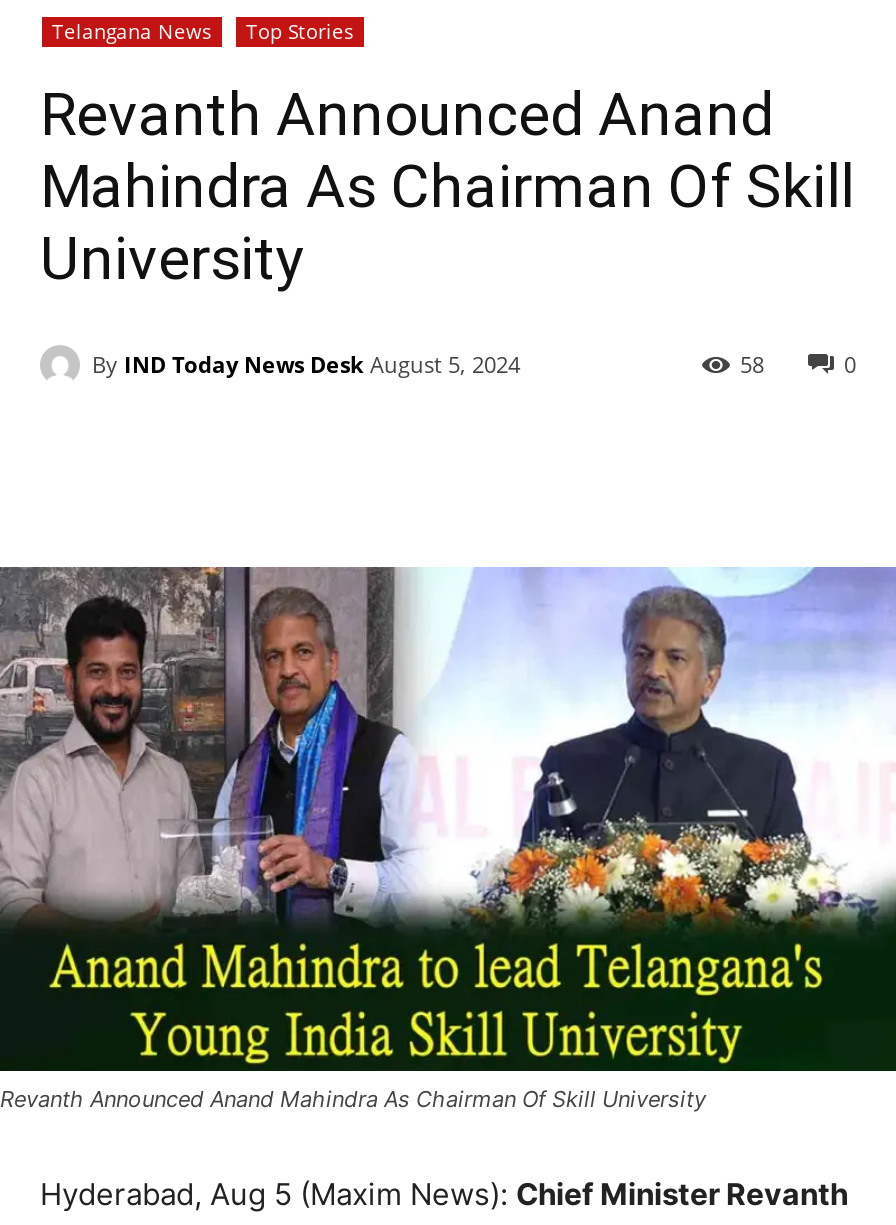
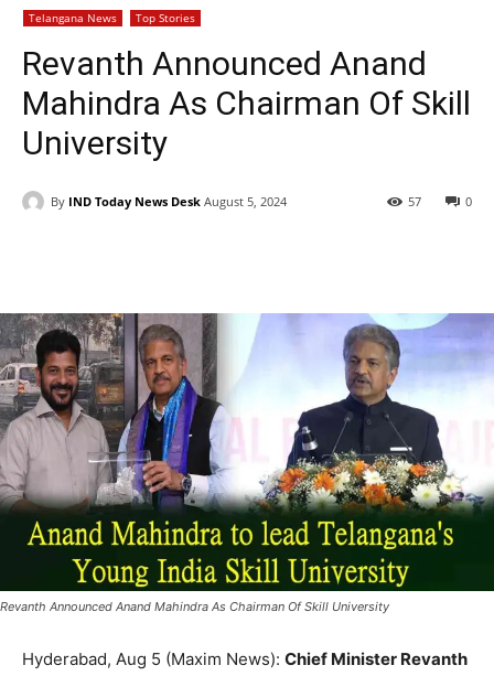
[740,349,764,379] 58 -> [408,193,421,210] 57

